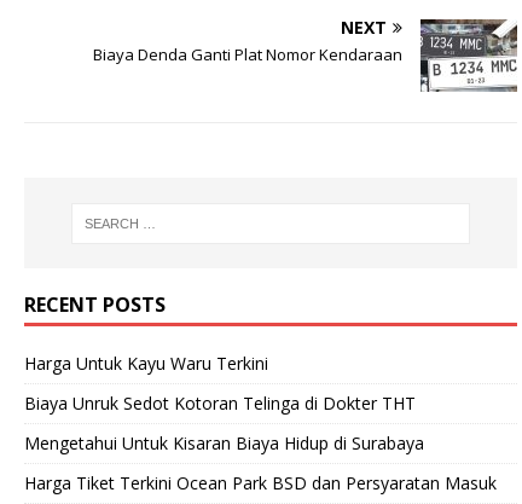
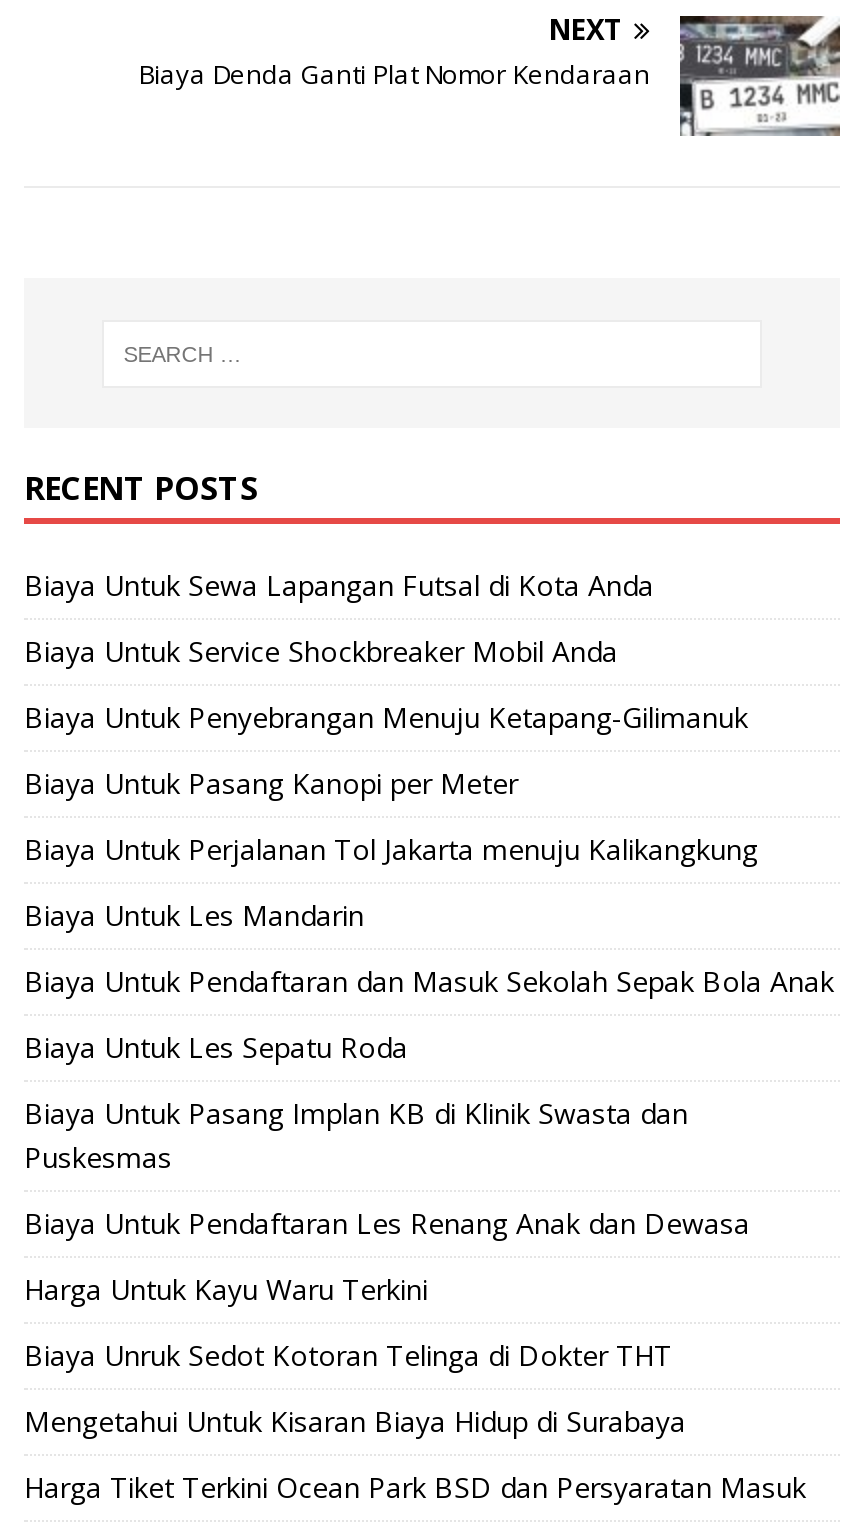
none -> [24,566,834,1242] Biaya Untuk Sewa Lapangan Futsal di Kota Anda | Biaya Untuk Service Shockbreaker Mobil Anda | Biaya Untuk Penyebrangan Menuju Ketapang-Gilimanuk | Biaya Untuk Pasang Kanopi per Meter | Biaya Untuk Perjalanan Tol Jakarta menuju Kalikangkung | Biaya Untuk Les Mandarin | Biaya Untuk Pendaftaran dan Masuk Sekolah Sepak Bola Anak | Biaya Untuk Les Sepatu Roda | Biaya Untuk Pasang Implan KB di Klinik Swasta dan | Puskesmas | Biaya Untuk Pendaftaran Les Renang Anak dan Dewasa

